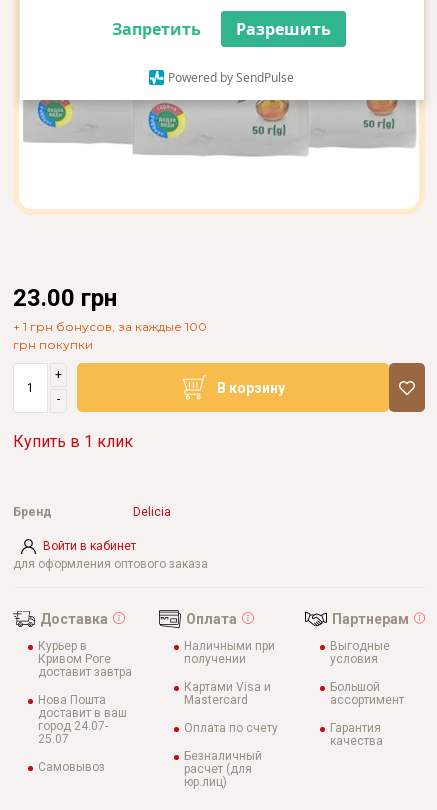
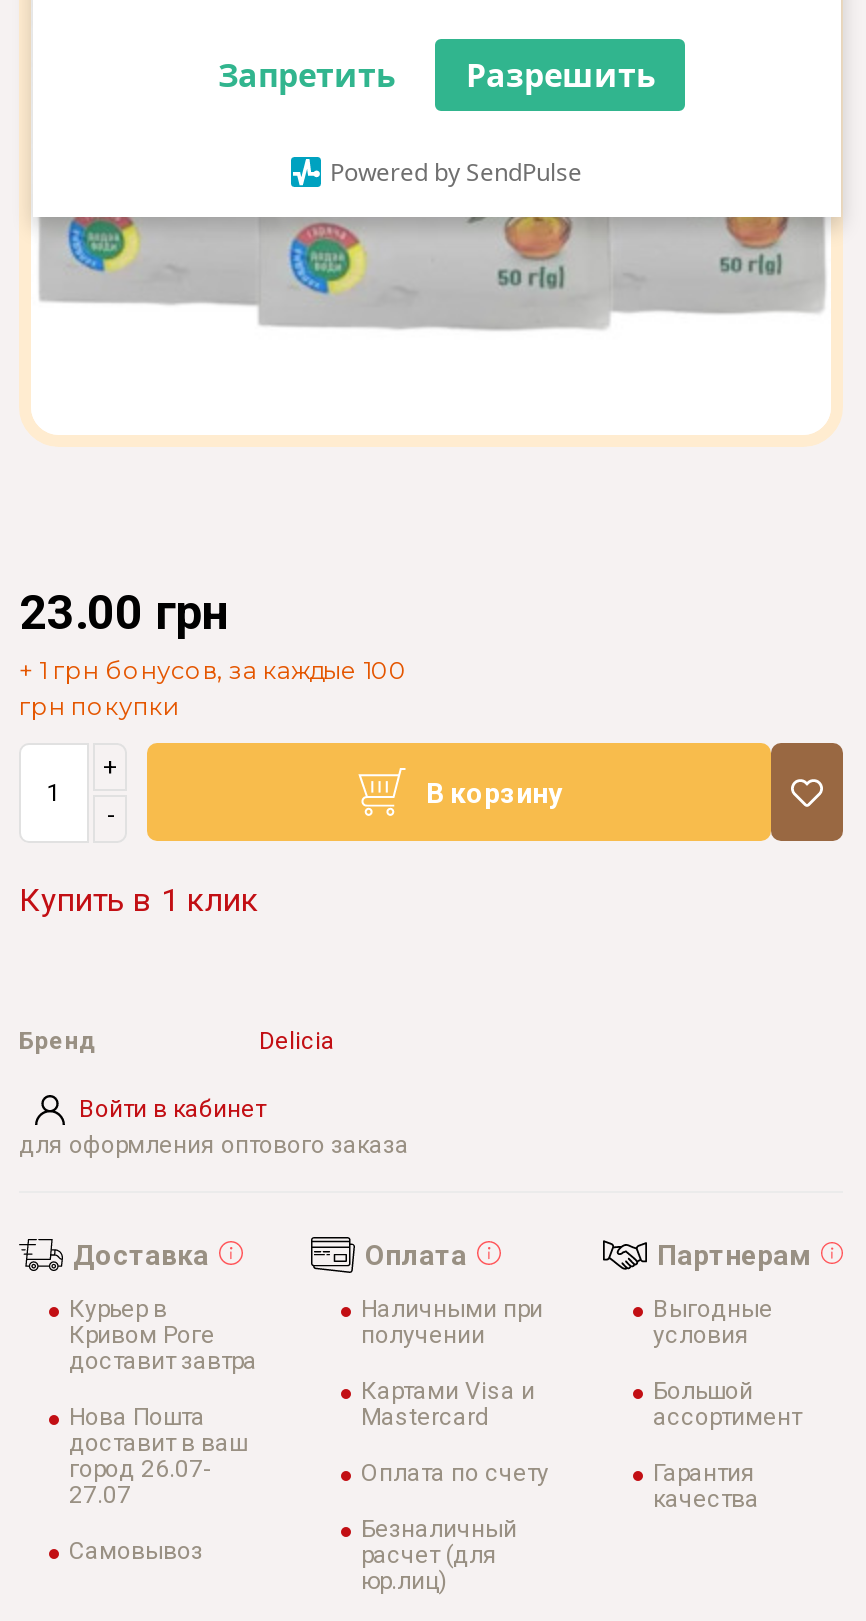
[38,719,108,733] город 24.07- -> [69,1455,209,1483] город 26.07-
[38,732,69,746] 25.07 -> [69,1481,131,1509] 27.07

